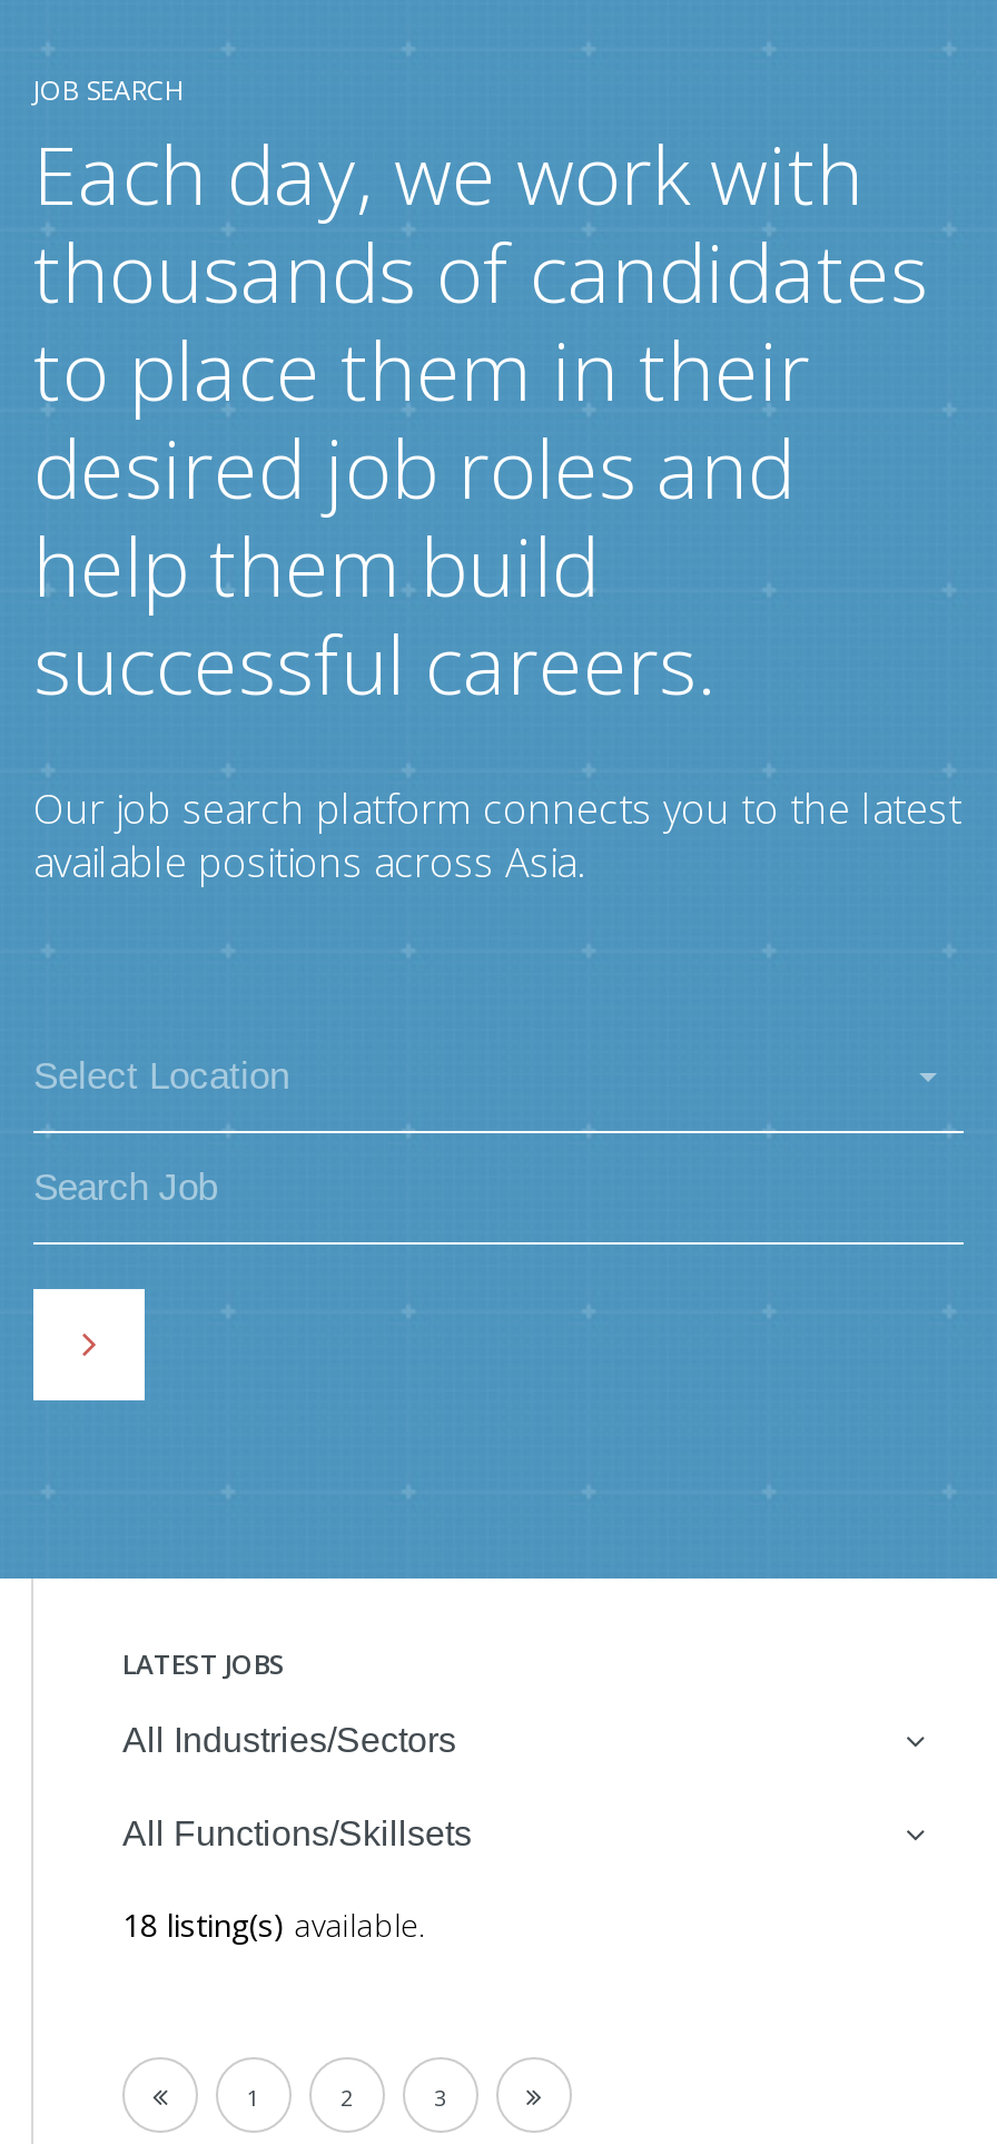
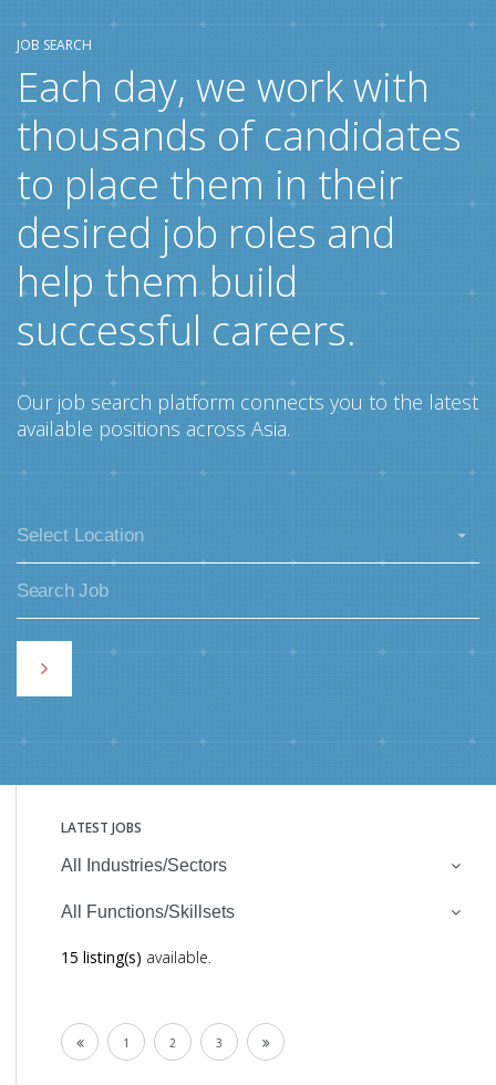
[122,1904,425,1946] 18 listing(s) available. -> [61,947,211,968] 15 listing(s) available.

